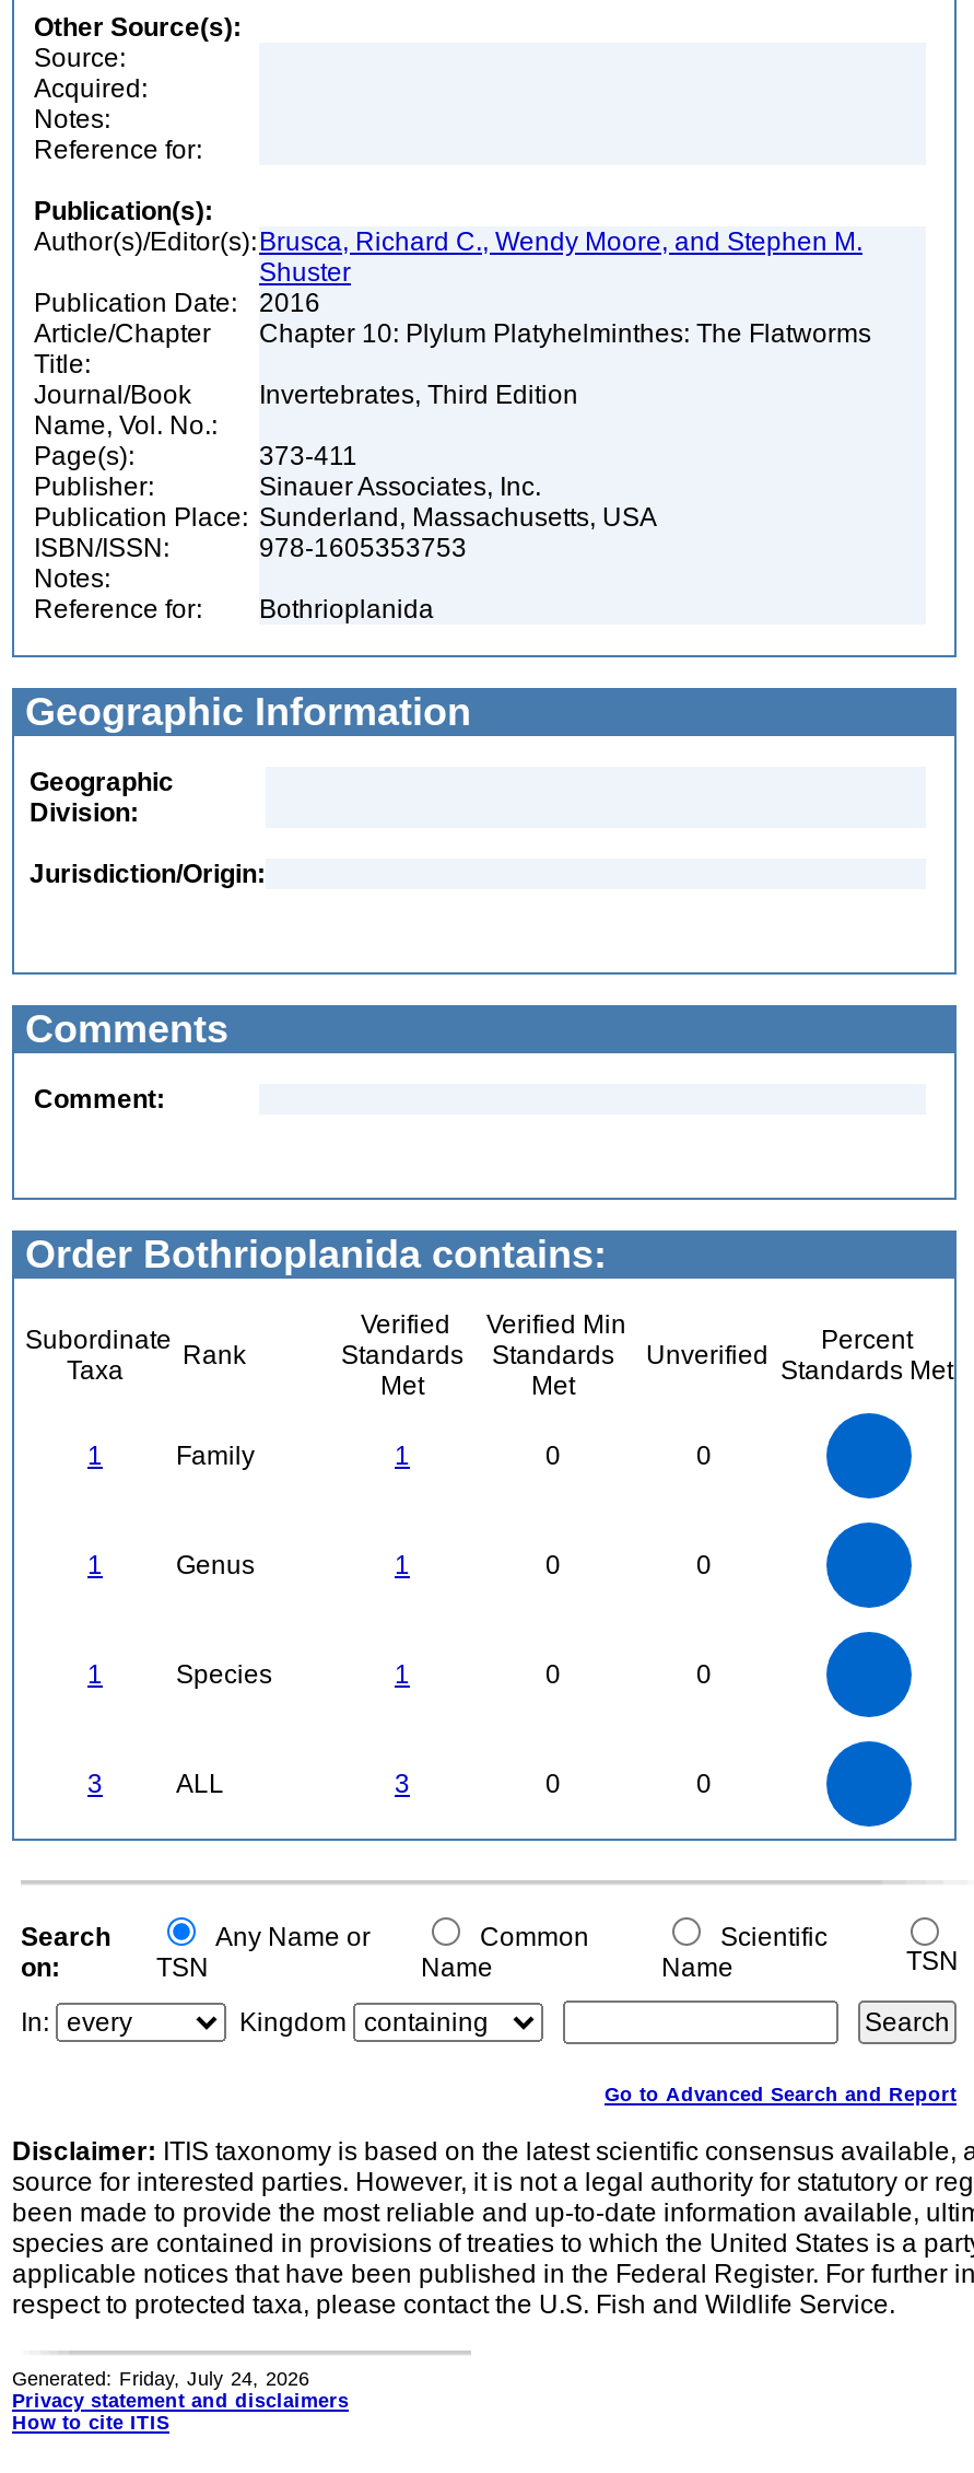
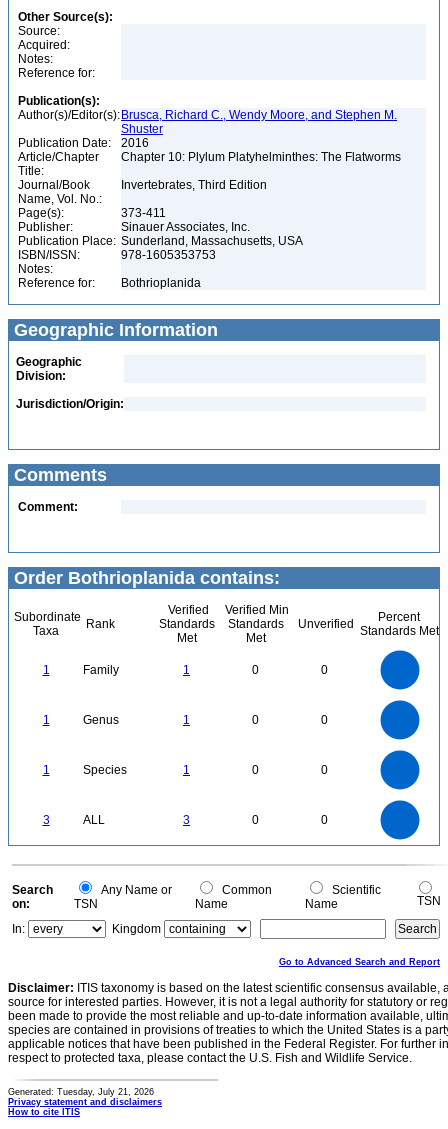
[12,2368,309,2390] Generated: Friday, July 24, 2026 -> [8,1087,154,1097] Generated: Tuesday, July 21, 2026

